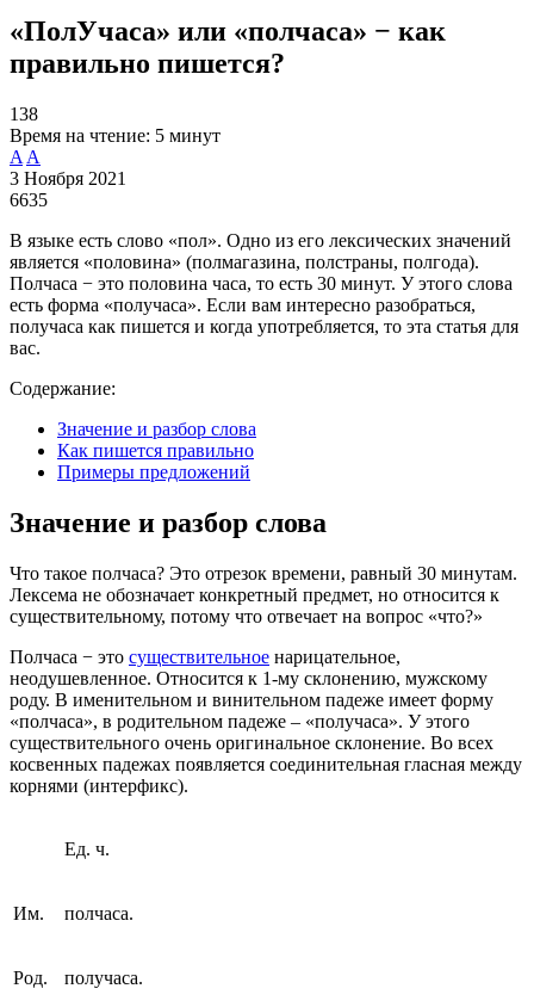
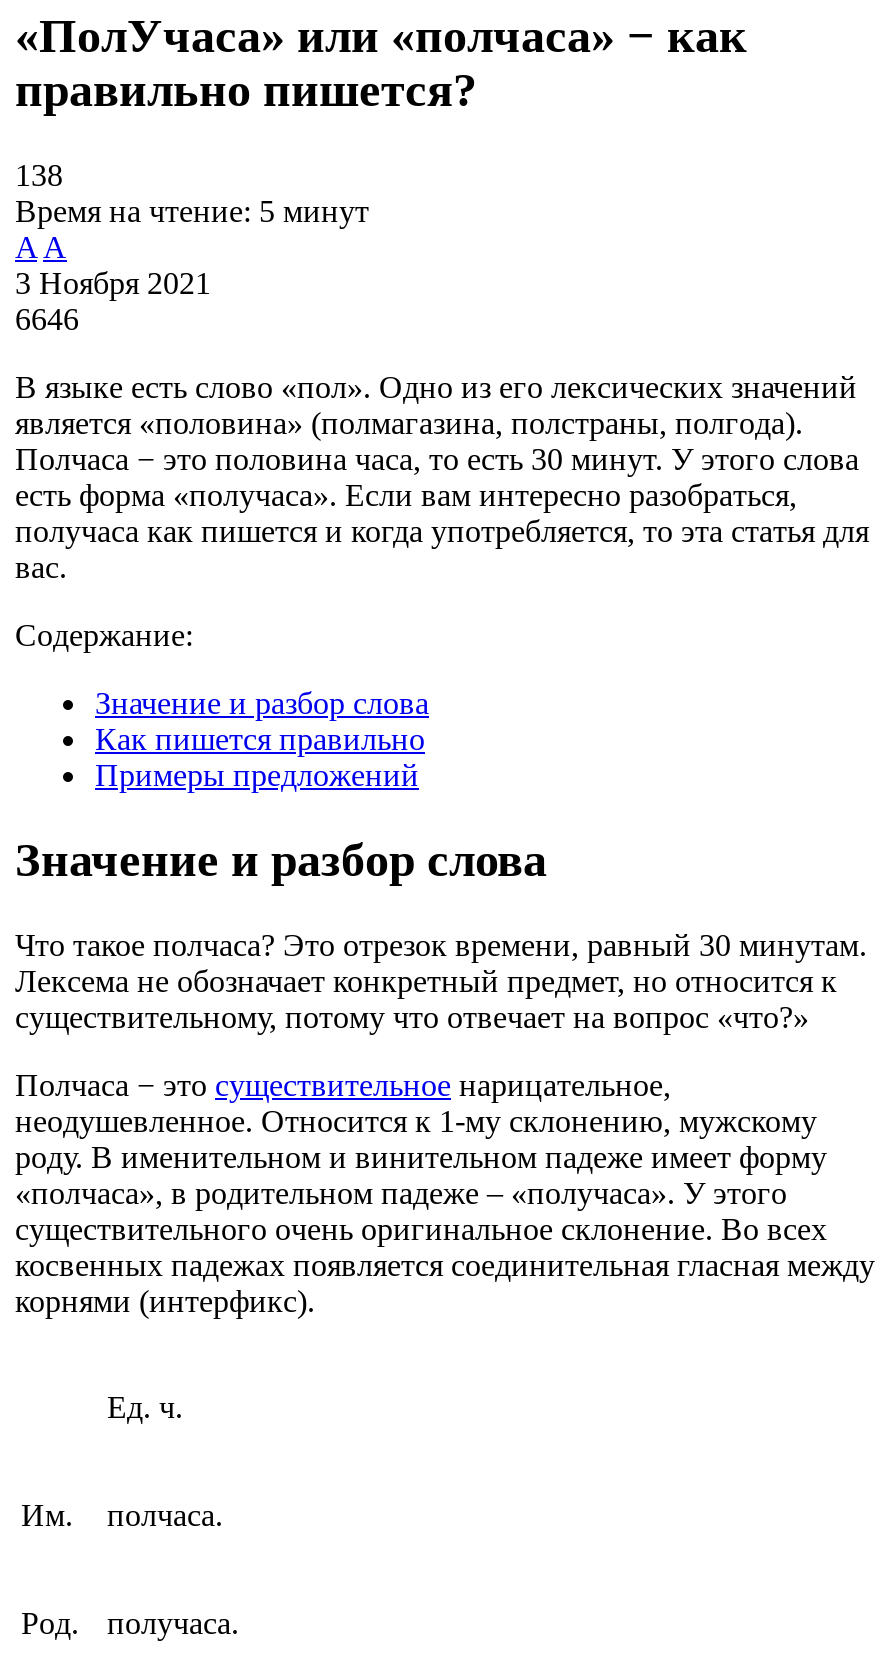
[10,189,48,210] 6635 -> [15,302,79,336] 6646

